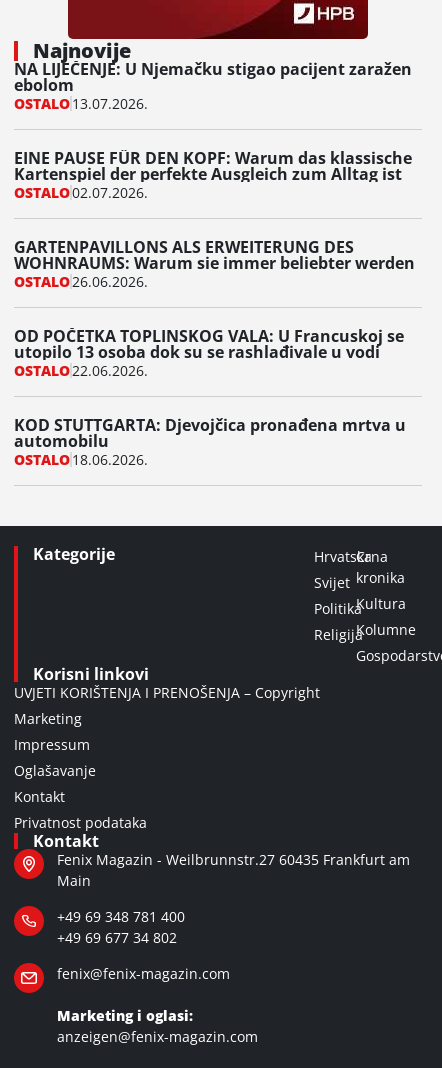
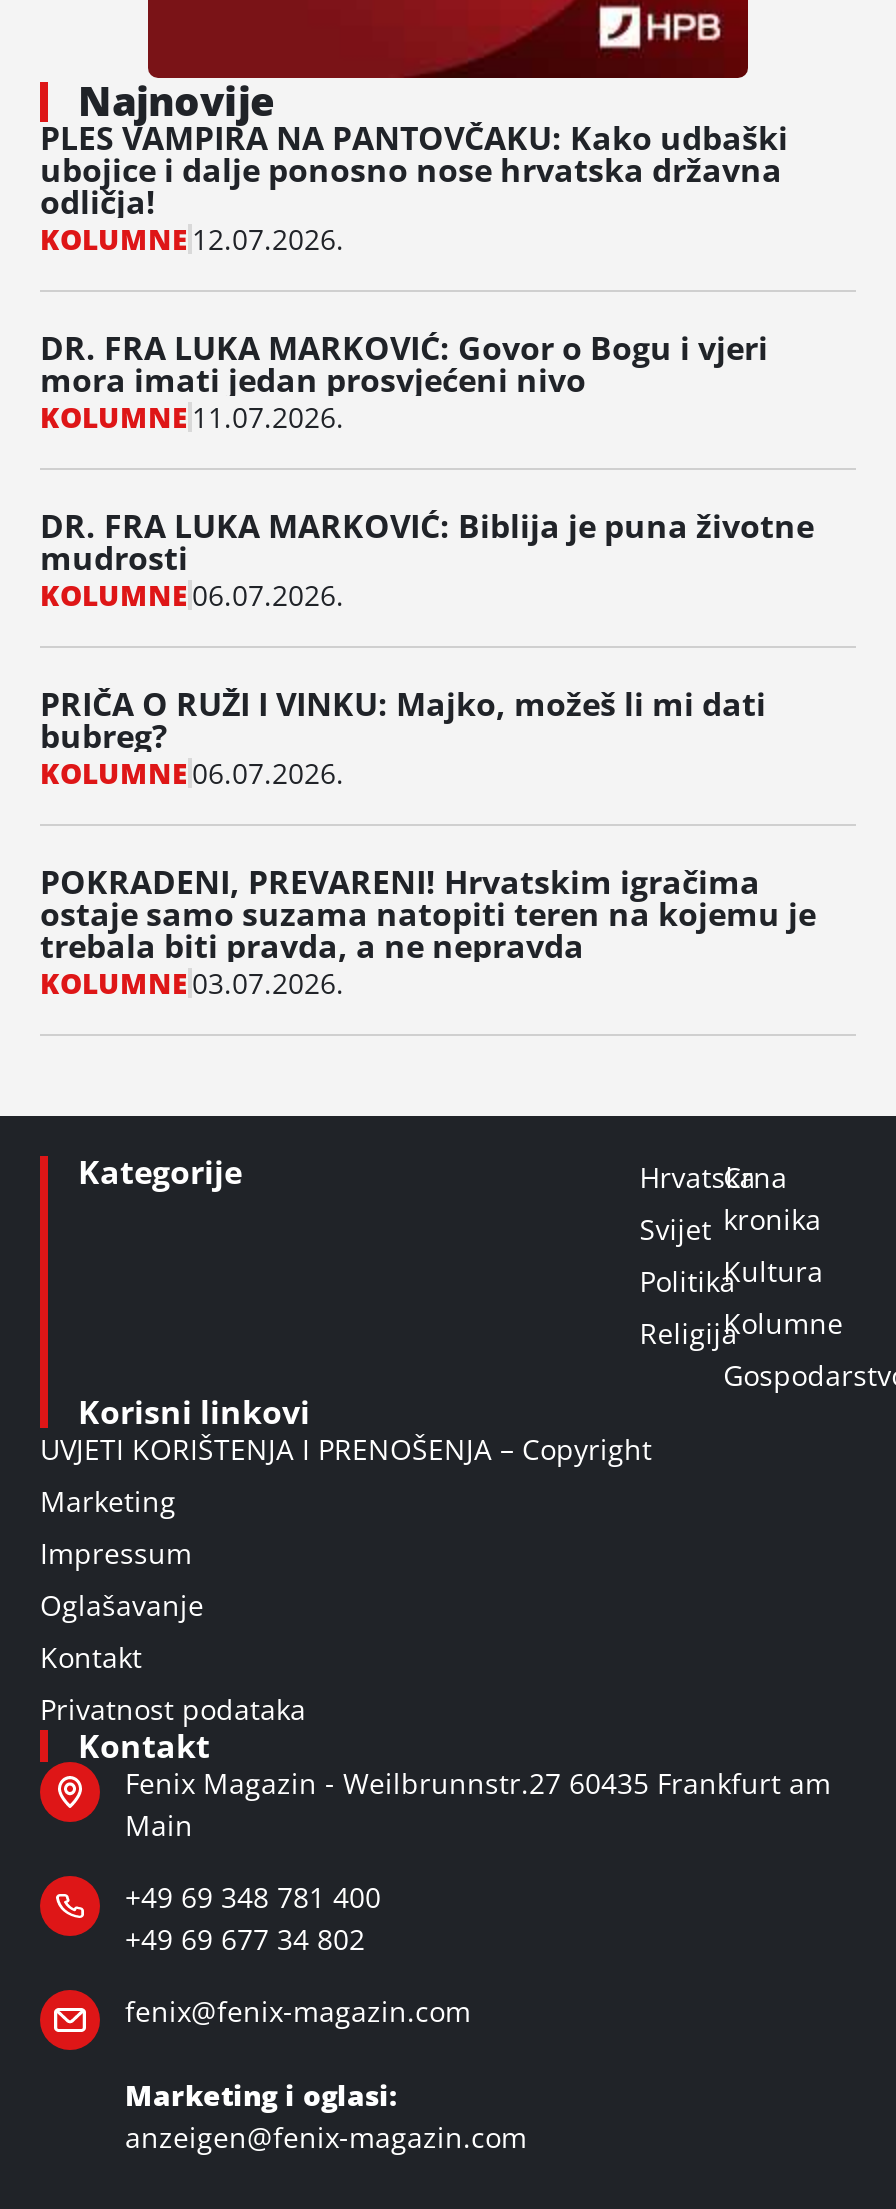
[14,58,412,113] NA LIJEČENJE: U Njemačku stigao pacijent zaražen | ebolom | OSTALO 13.07.2026. -> [40,116,788,258] PLES VAMPIRA NA PANTOVČAKU: Kako udbaški | ubojice i dalje ponosno nose hrvatska državna | odličja! | KOLUMNE 12.07.2026.
[14,147,412,202] EINE PAUSE FÜR DEN KOPF: Warum das klassische | Kartenspiel der perfekte Ausgleich zum Alltag ist | OSTALO 02.07.2026. -> [40,326,768,436] DR. FRA LUKA MARKOVIĆ: Govor o Bogu i vjeri | mora imati jedan prosvjećeni nivo | KOLUMNE 11.07.2026.
[14,236,415,291] GARTENPAVILLONS ALS ERWEITERUNG DES | WOHNRAUMS: Warum sie immer beliebter werden | OSTALO 26.06.2026. -> [40,504,814,614] DR. FRA LUKA MARKOVIĆ: Biblija je puna životne | mudrosti | KOLUMNE 06.07.2026.
[14,325,404,380] OD POČETKA TOPLINSKOG VALA: U Francuskoj se | utopilo 13 osoba dok su se rashlađivale u vodi | OSTALO 22.06.2026. -> [40,682,766,792] PRIČA O RUŽI I VINKU: Majko, možeš li mi dati | bubreg? | KOLUMNE 06.07.2026.
[14,414,406,469] KOD STUTTGARTA: Djevojčica pronađena mrtva u | automobilu | OSTALO 18.06.2026. -> [40,860,816,1002] POKRADENI, PREVARENI! Hrvatskim igračima | ostaje samo suzama natopiti teren na kojemu je | trebala biti pravda, a ne nepravda | KOLUMNE 03.07.2026.

